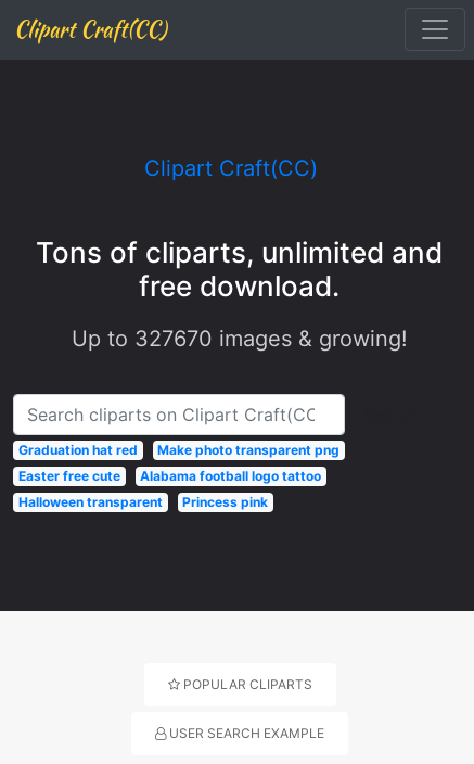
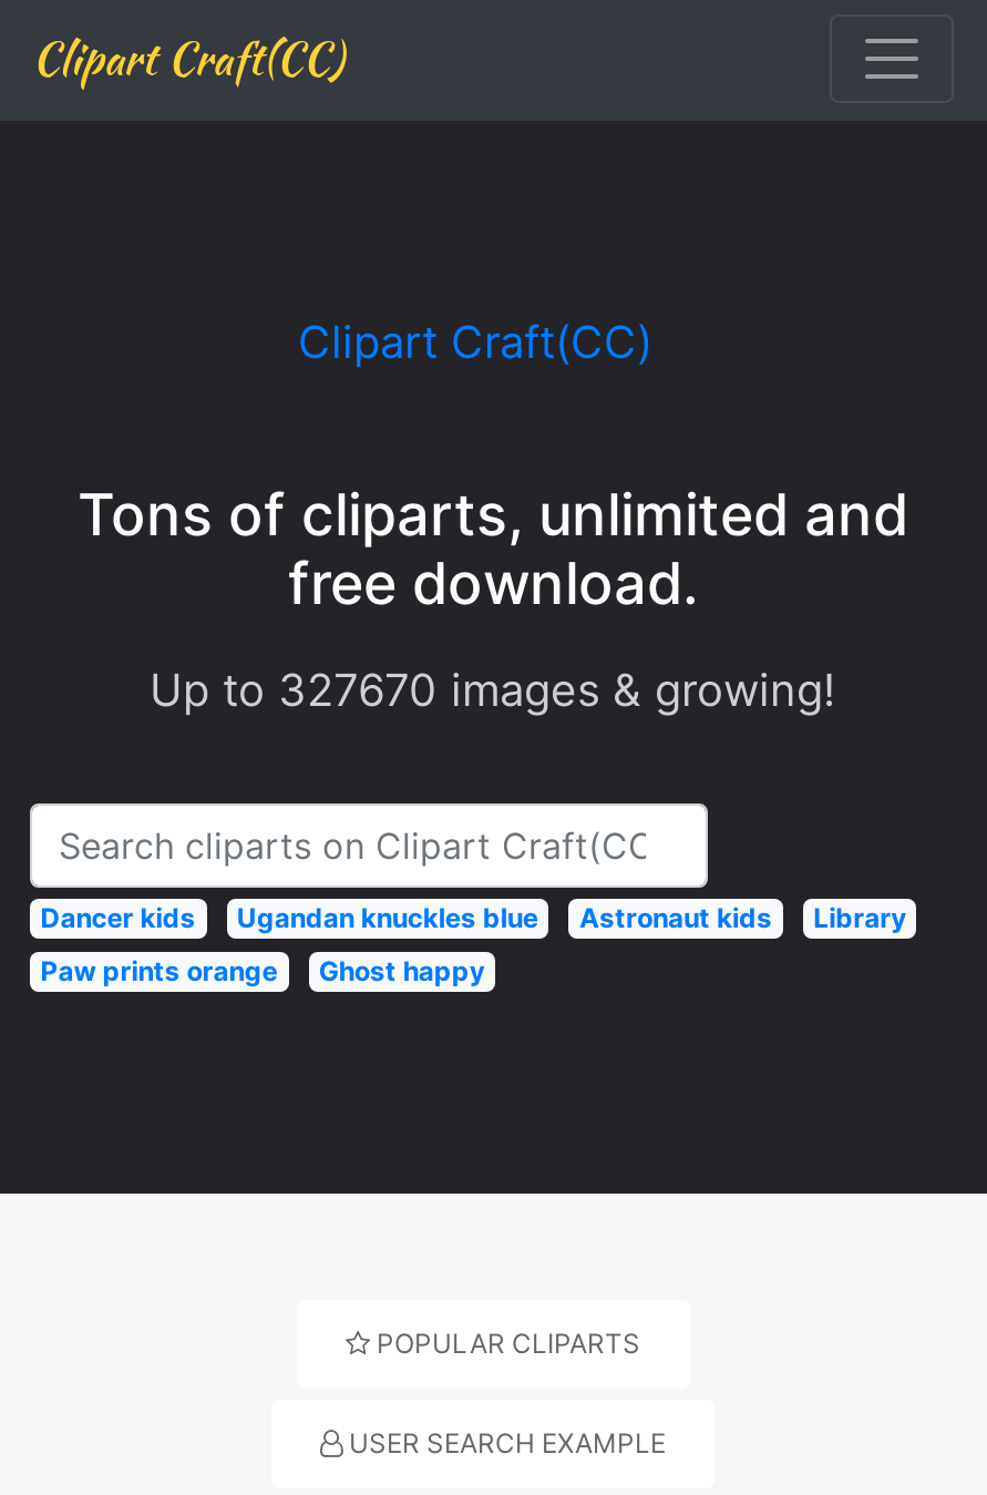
[18,442,340,510] Graduation hat red | Make photo transparent png | Easter free cute | Alabama football logo tattoo | Halloween transparent | Princess pink -> [41,901,906,987] Dancer kids | Ugandan knuckles blue | Astronaut kids | Library | Paw prints orange | Ghost happy

